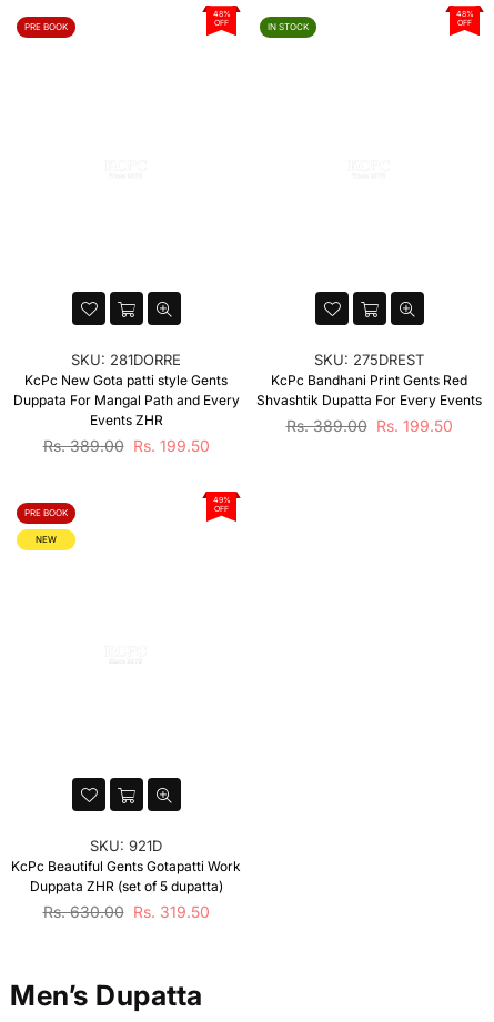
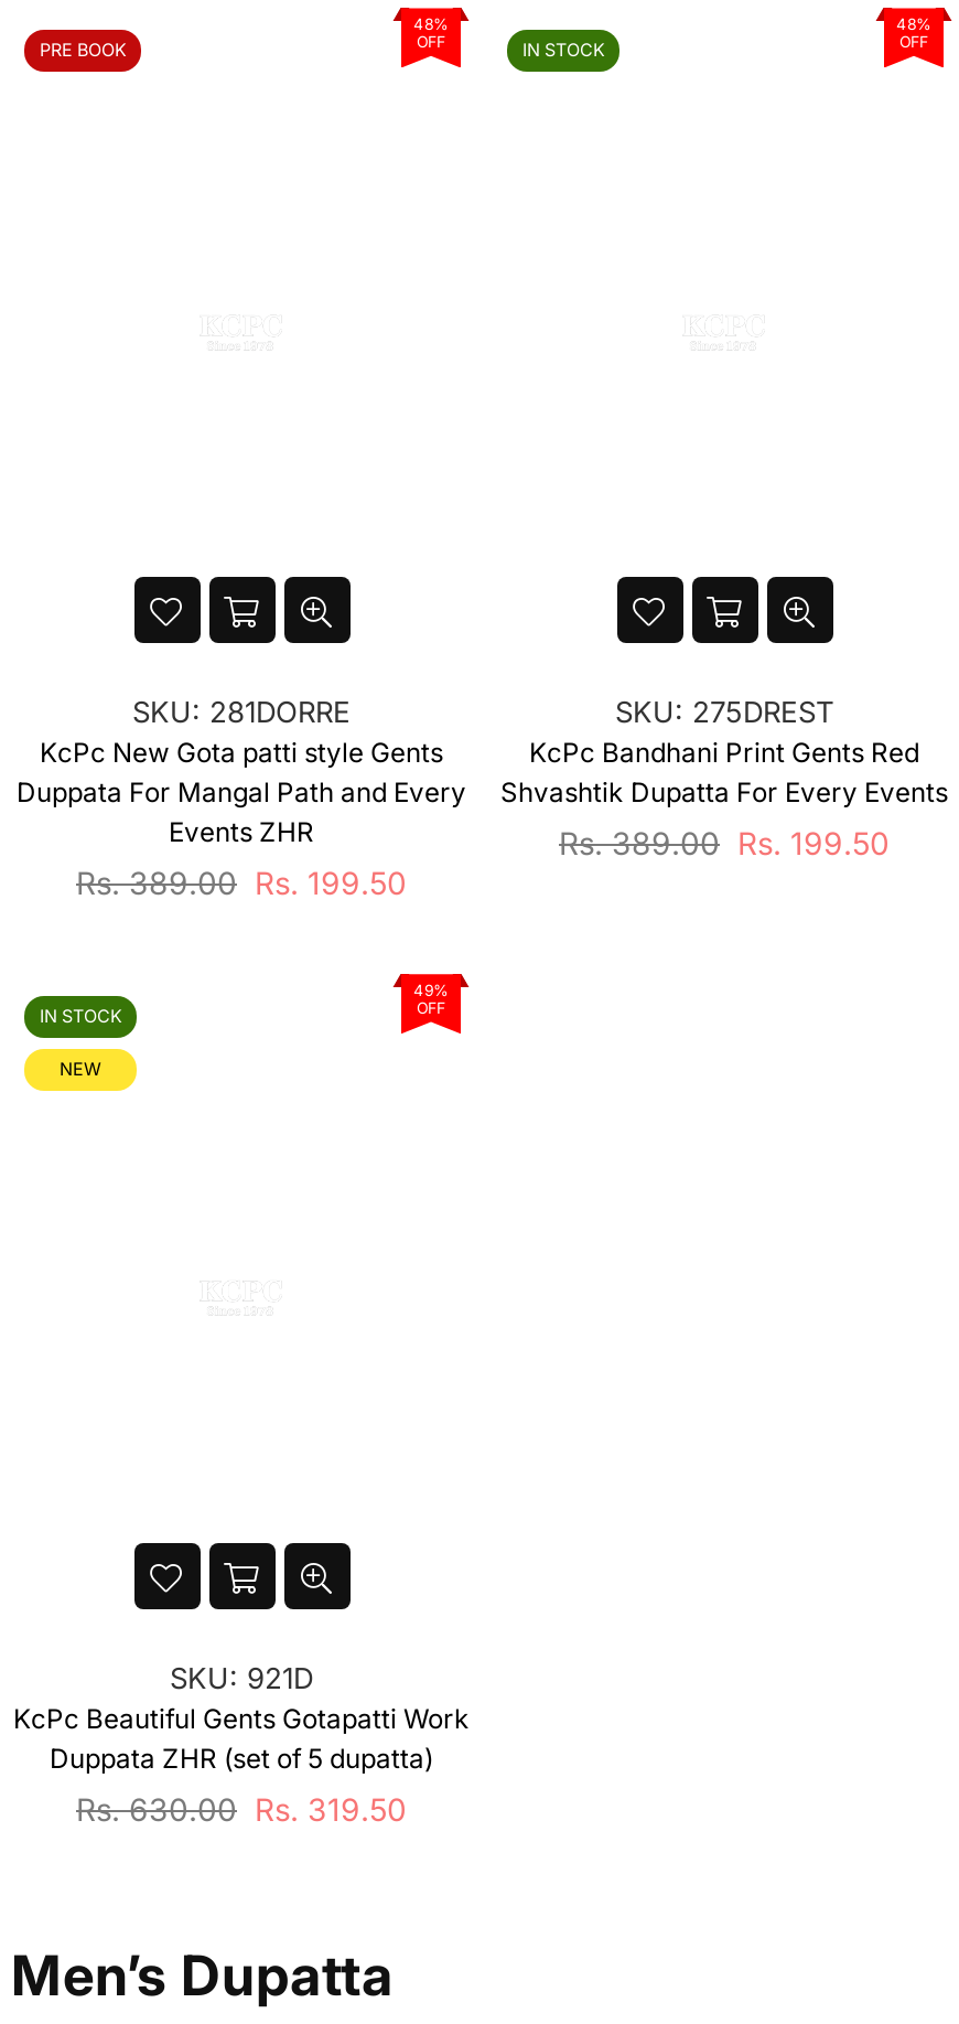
[24,507,68,518] PRE BOOK -> [40,1005,121,1027] IN STOCK

